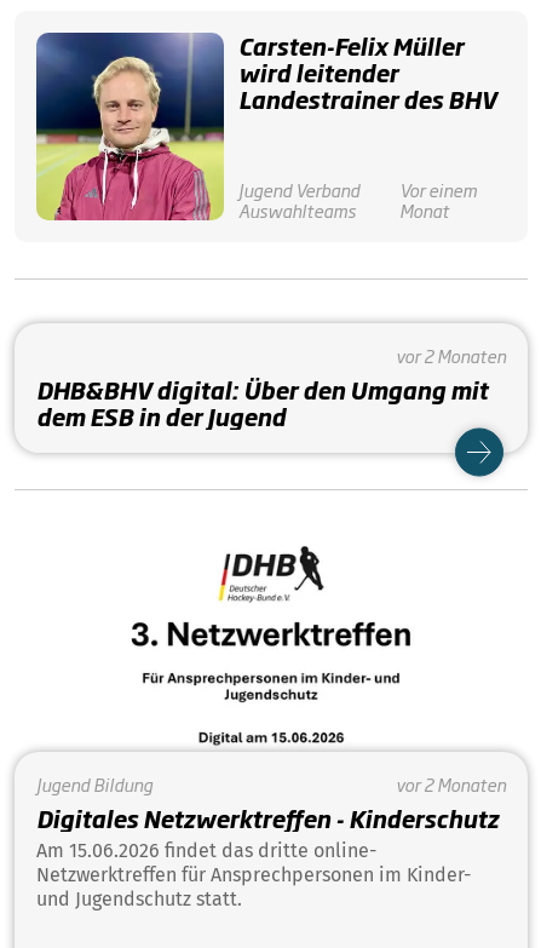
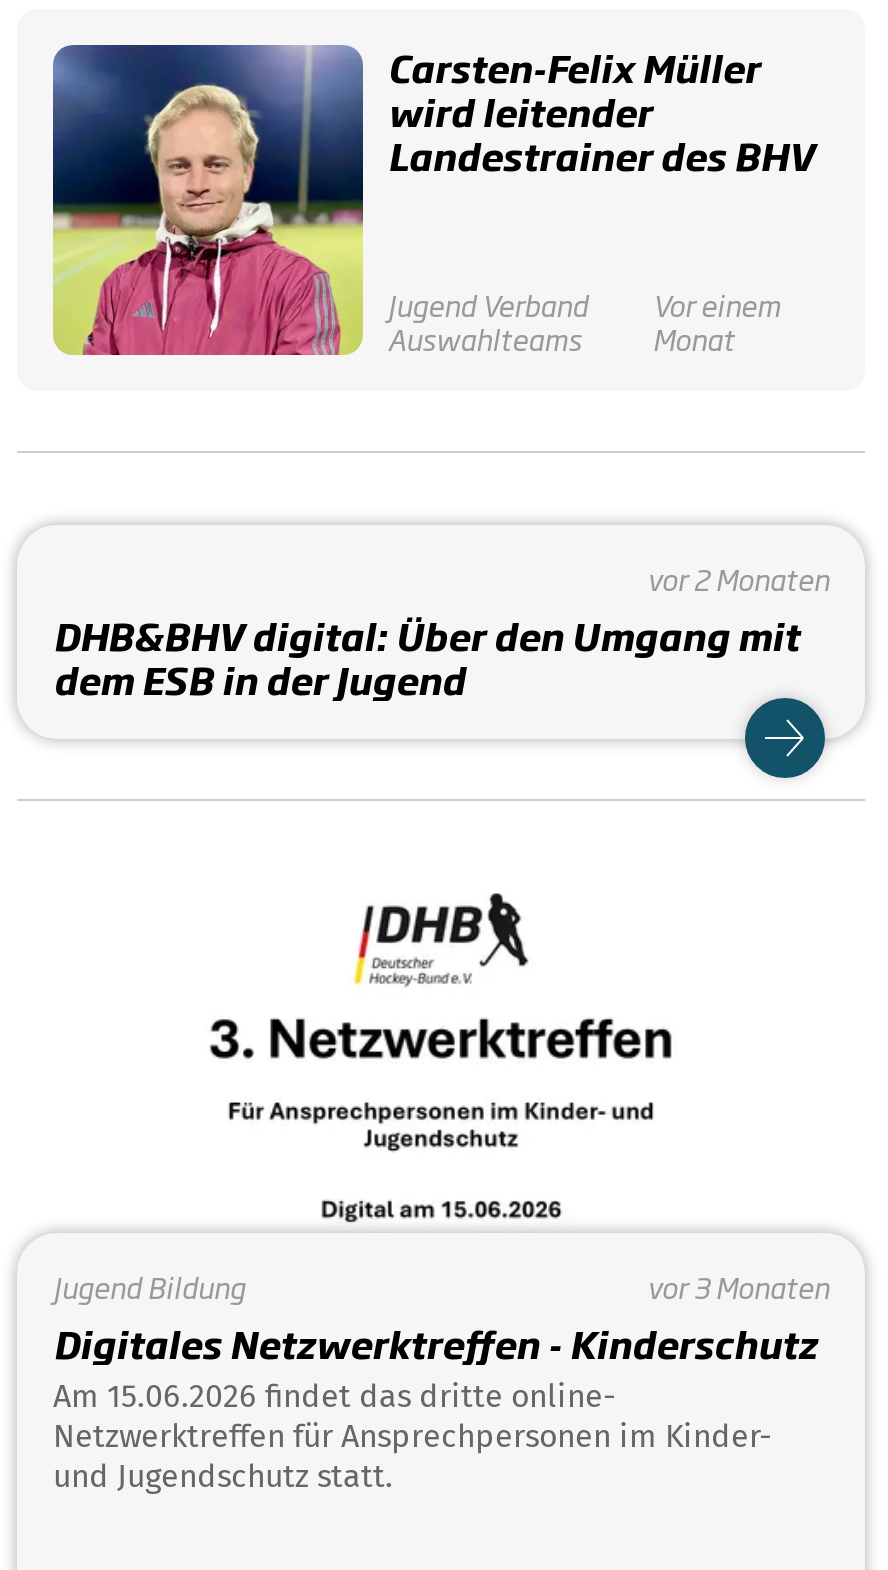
[396,771,506,797] vor 2 Monaten -> [647,1265,829,1307] vor 3 Monaten

